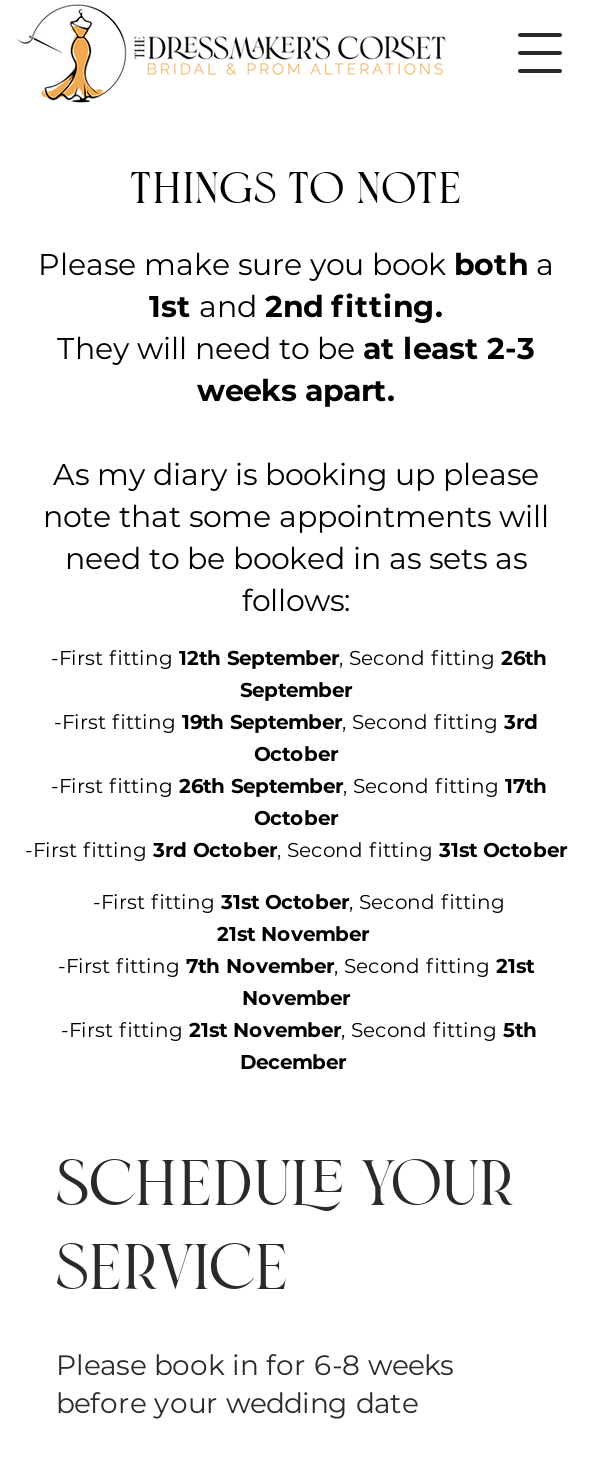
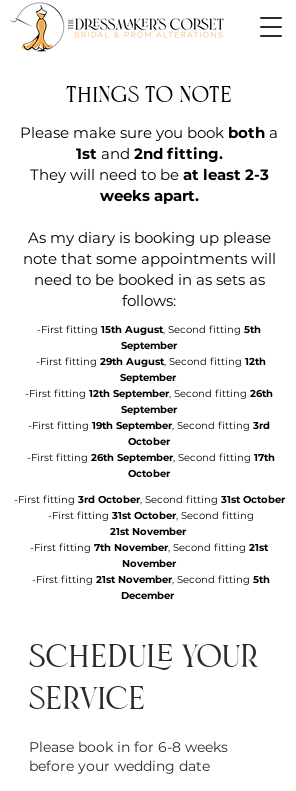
none -> [32,323,265,384] -First fitting 15th August, Second fitting 5th | September | -First fitting 29th August, Second fitting 12th | September

